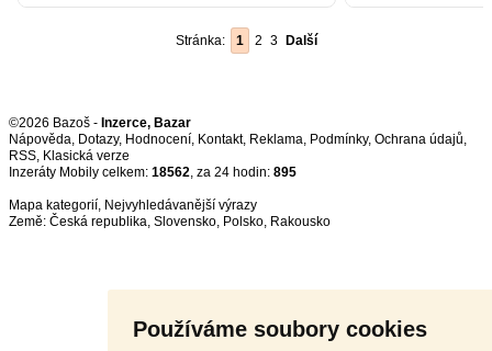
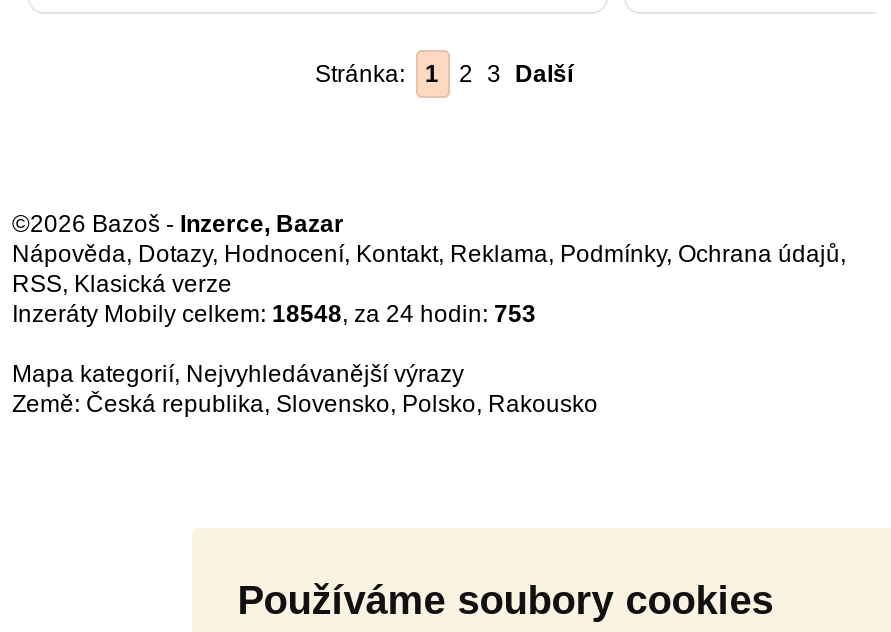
[9,165,297,180] Inzeráty Mobily celkem: 18562, za 24 hodin: 895 -> [12,300,536,328] Inzeráty Mobily celkem: 18548, za 24 hodin: 753

